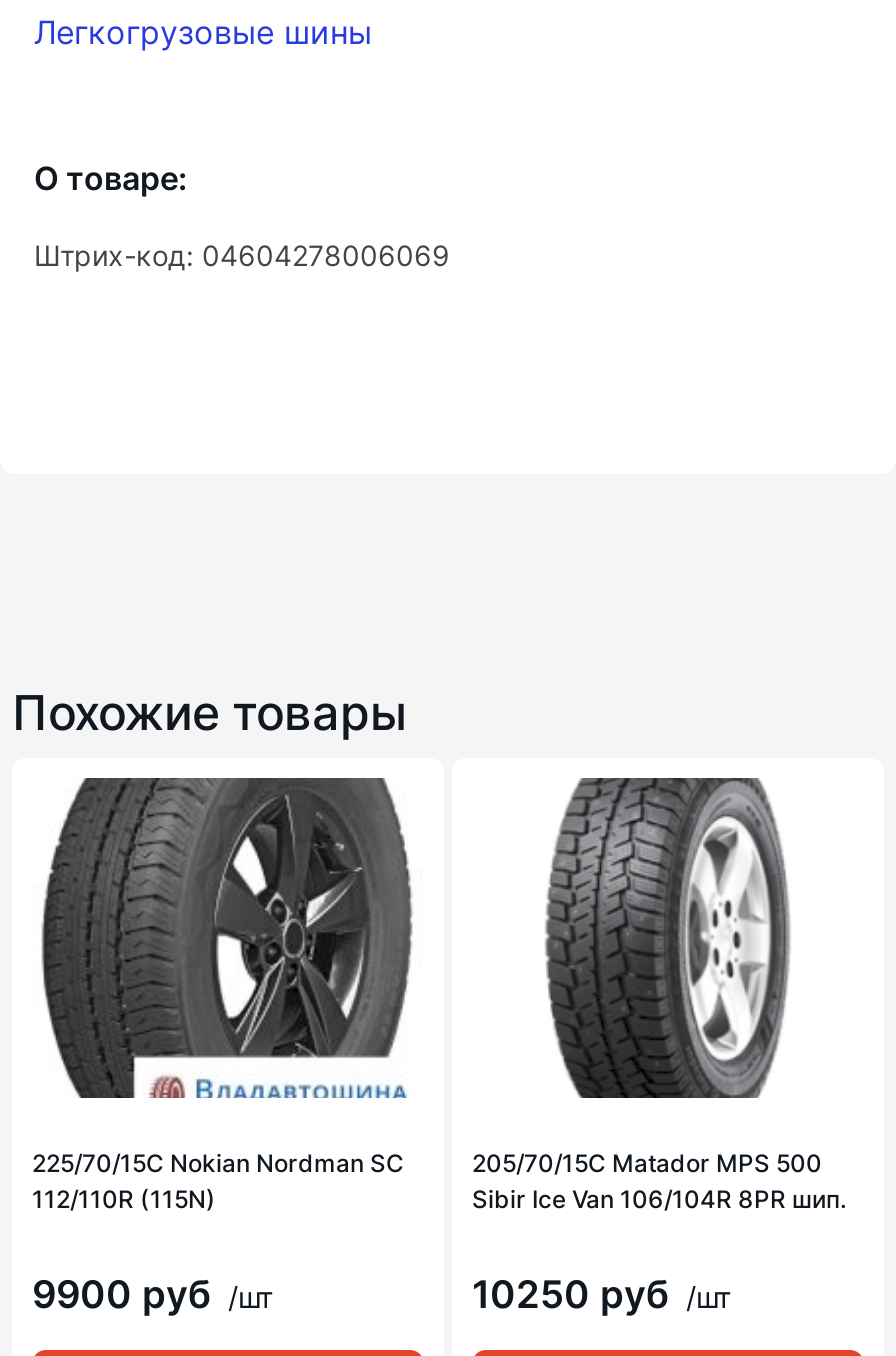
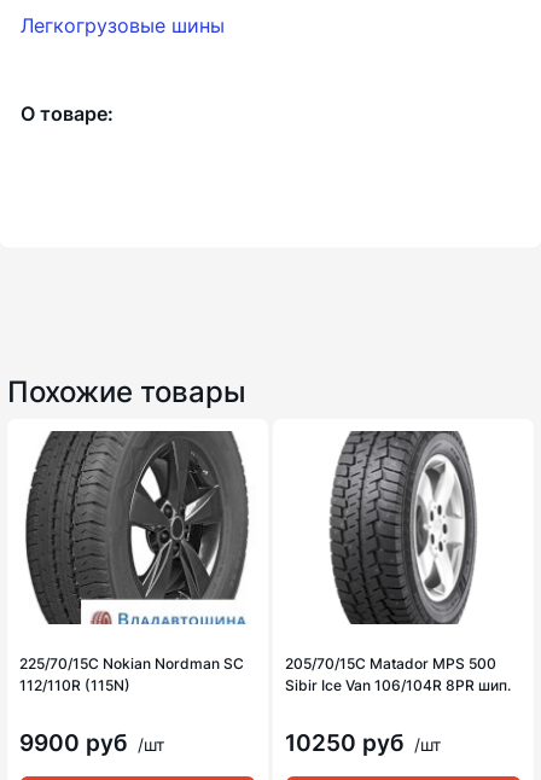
[34,238,450,272] Штрих-код: 04604278006069 -> none

